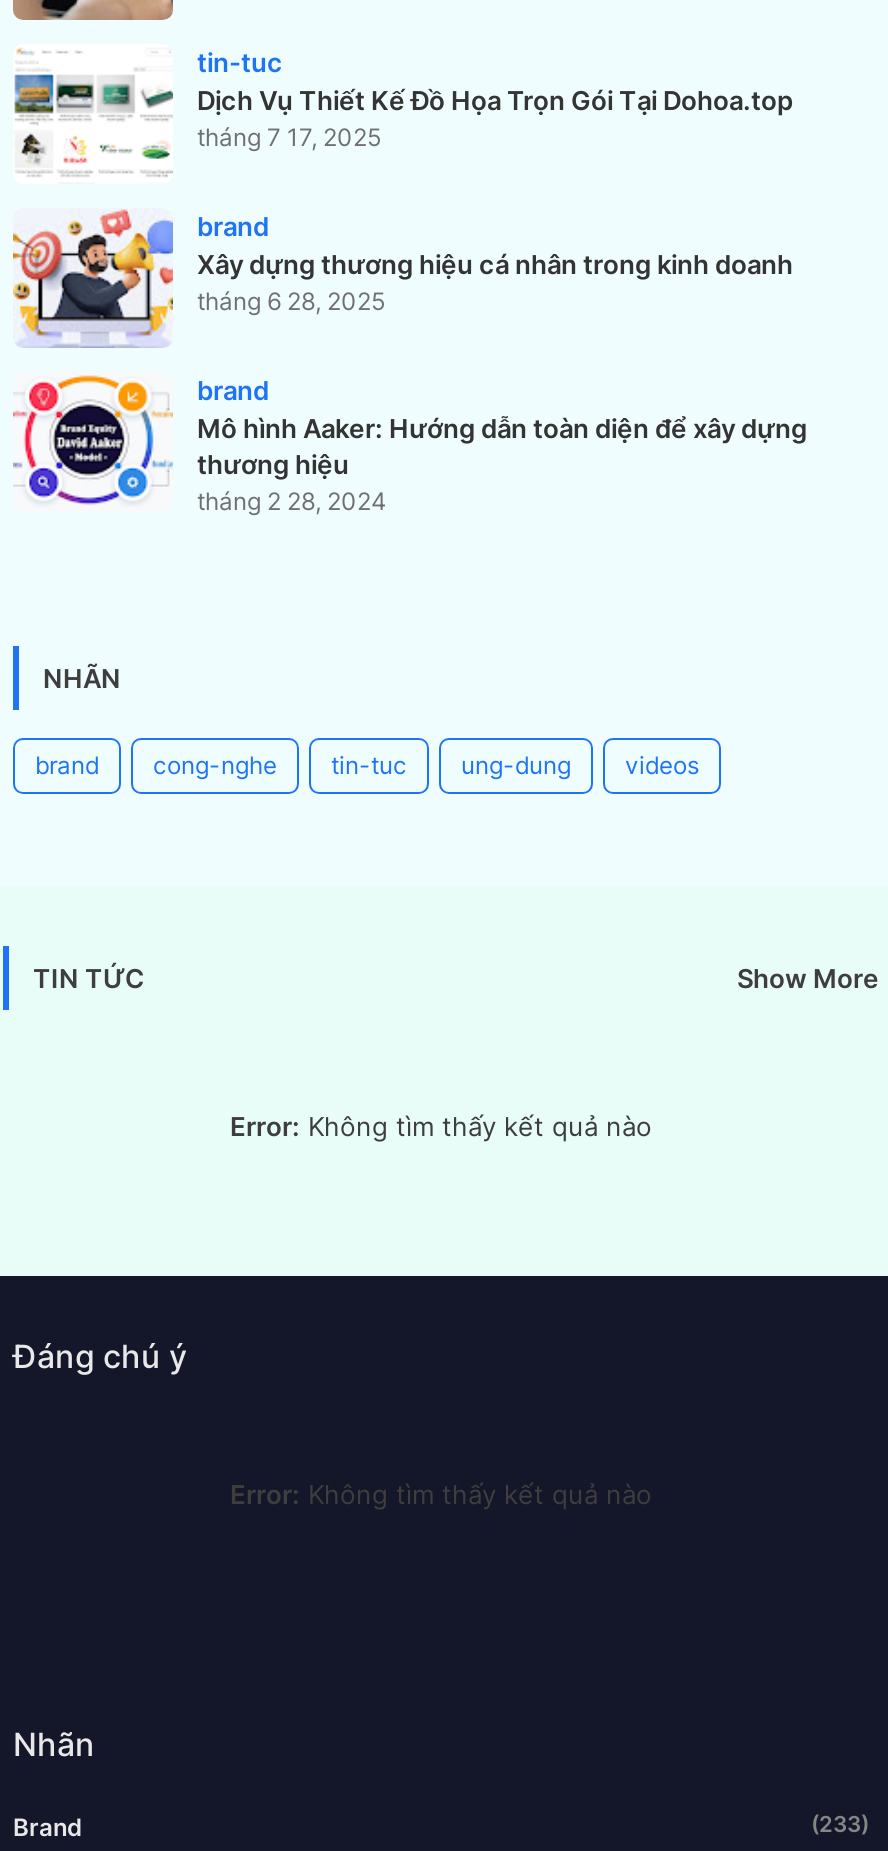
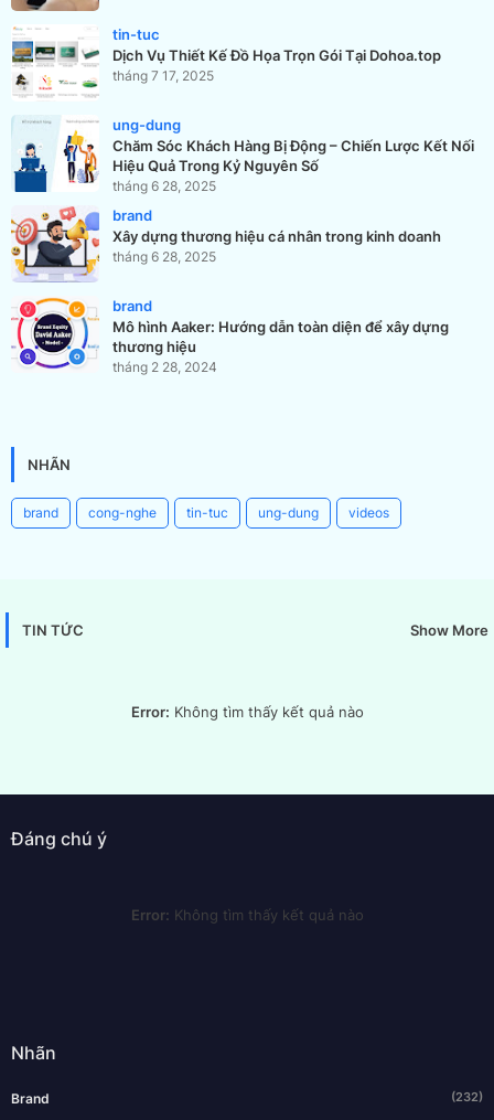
none -> [12,116,474,194] [image] | ung-dung | Chăm Sóc Khách Hàng Bị Động – Chiến Lược Kết Nối | Hiệu Quả Trong Kỷ Nguyên Số | tháng 6 28, 2025
[811,1810,869,1838] (233) -> [451,1089,483,1105] (232)

